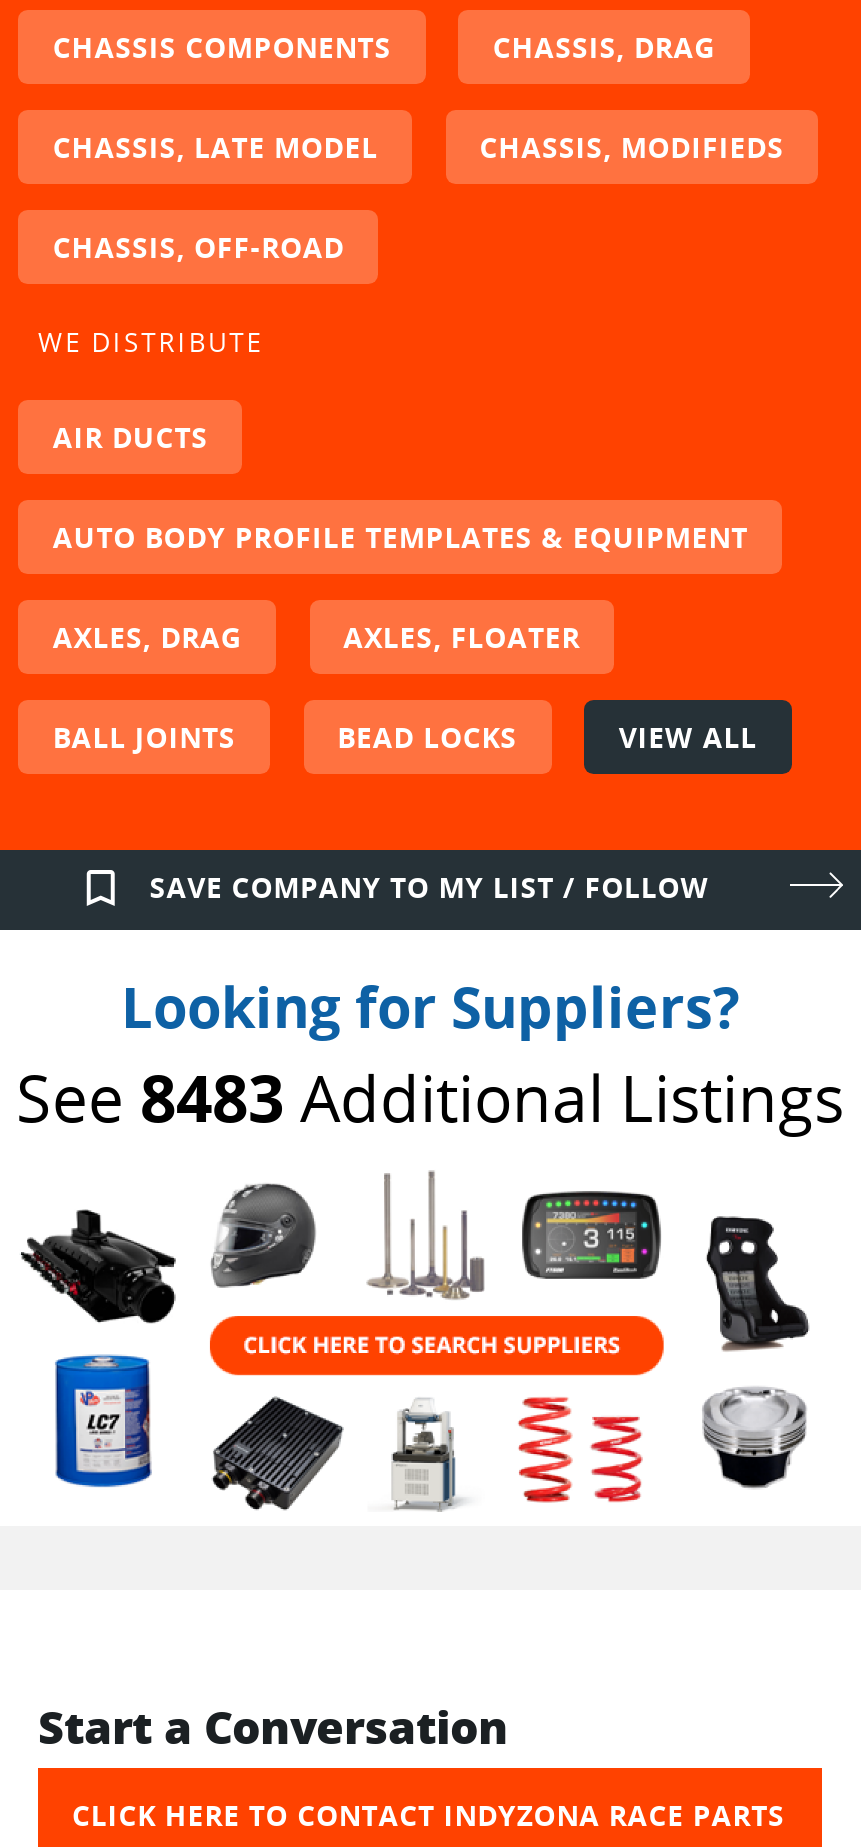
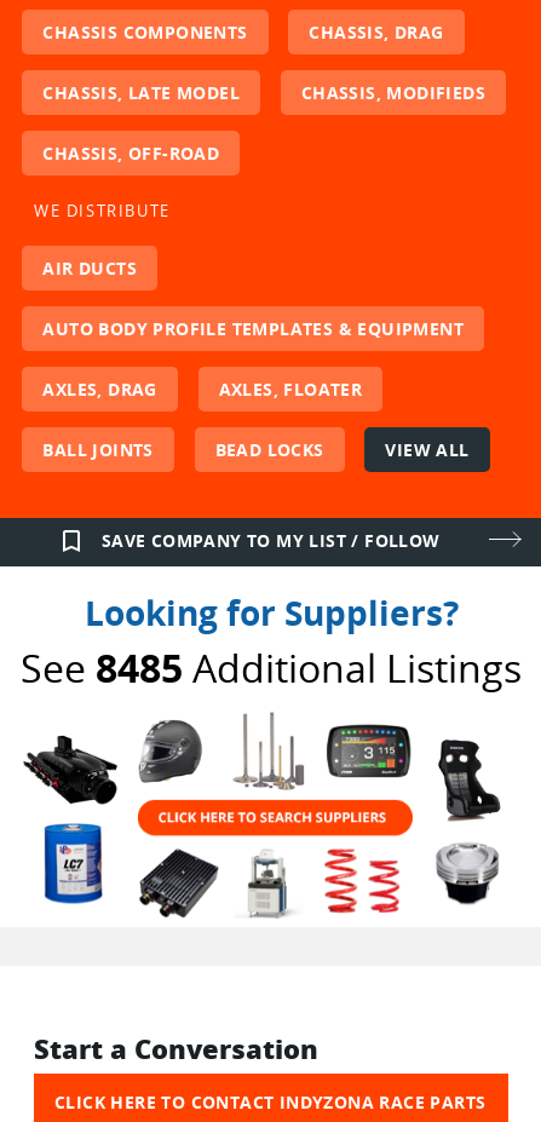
[16,1054,844,1140] See 8483 Additional Listings -> [21,641,522,693] See 8485 Additional Listings

